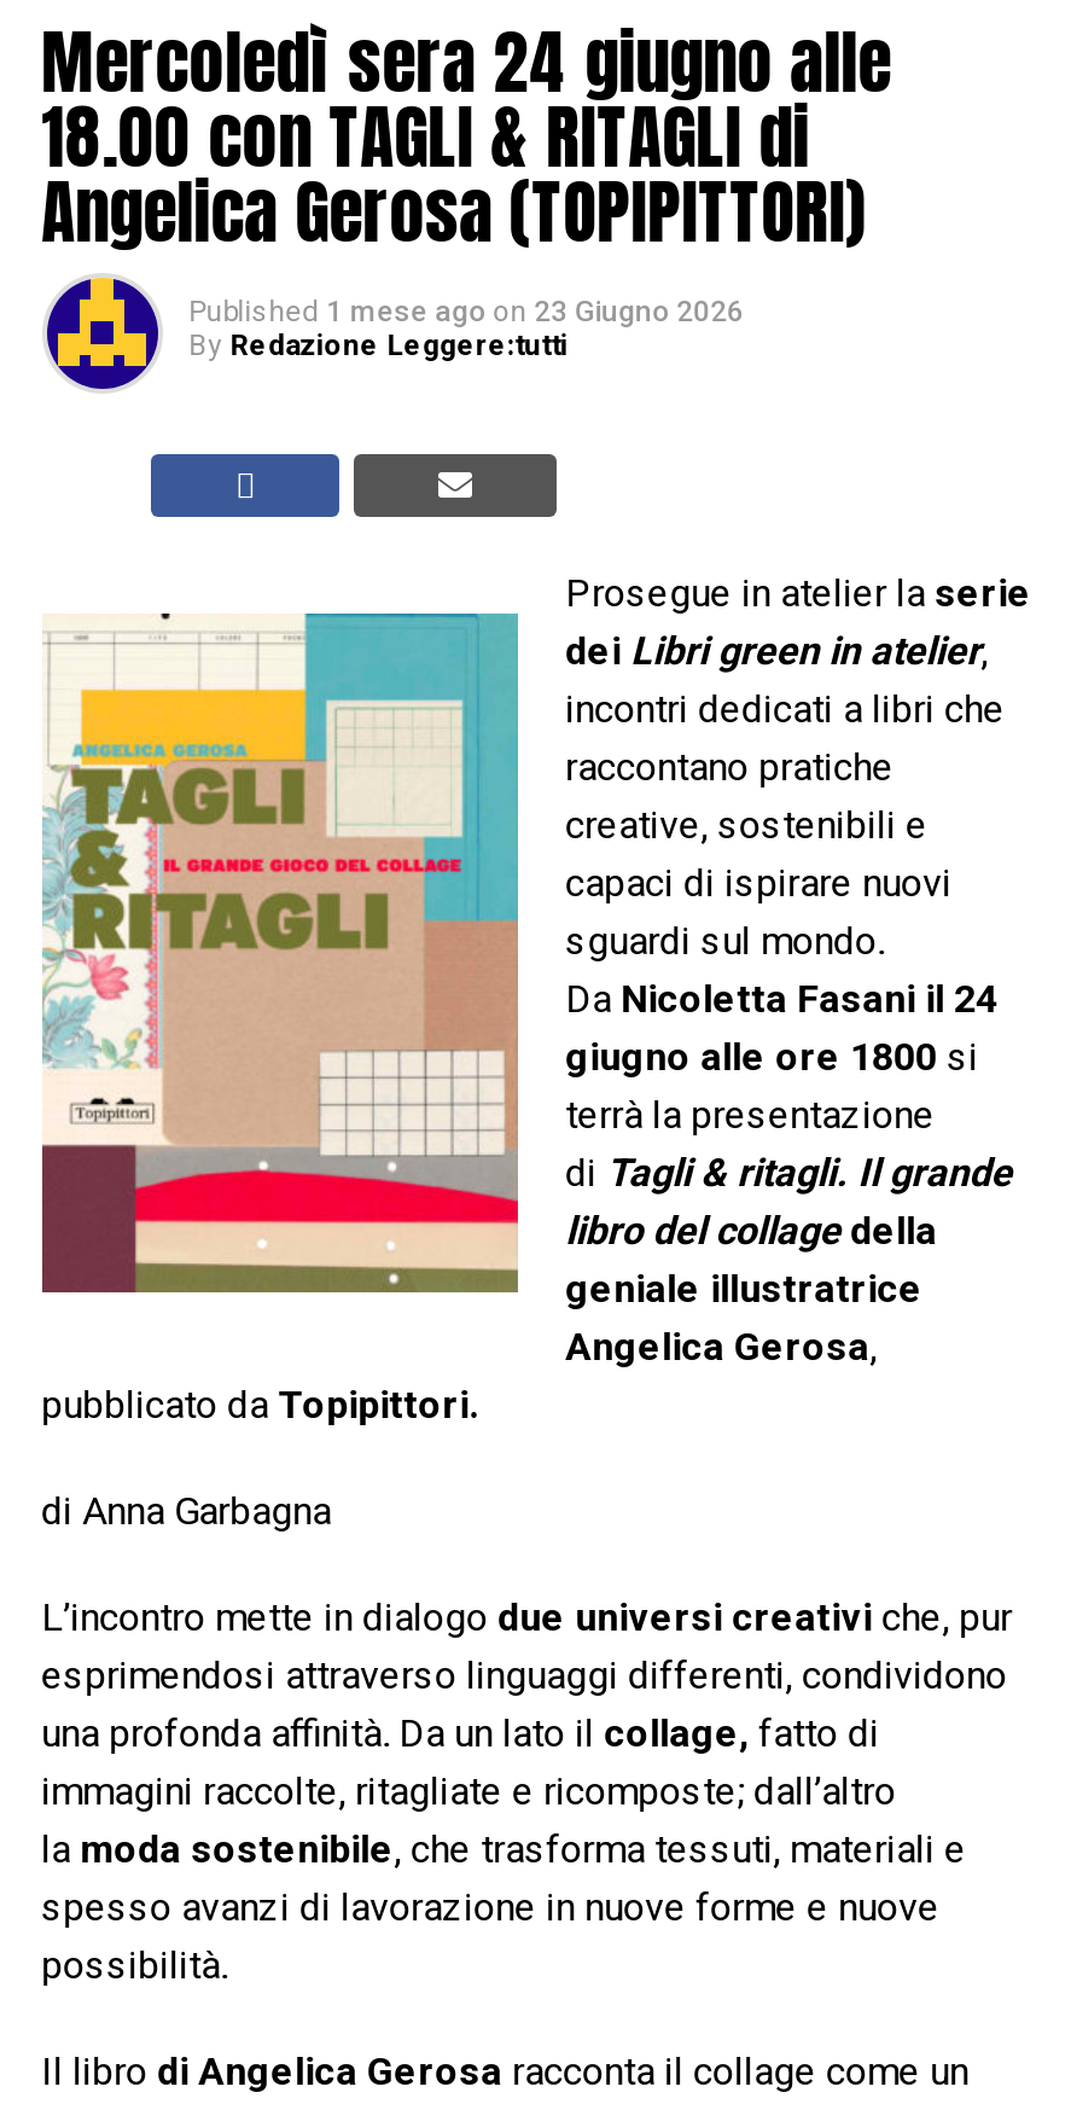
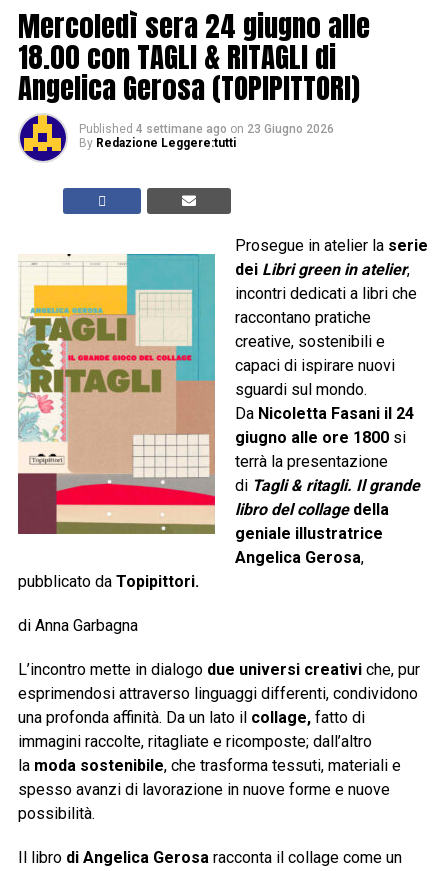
[189,296,744,329] Published 1 mese ago on 23 Giugno 2026 -> [79,122,334,136] Published 4 settimane ago on 23 Giugno 2026

